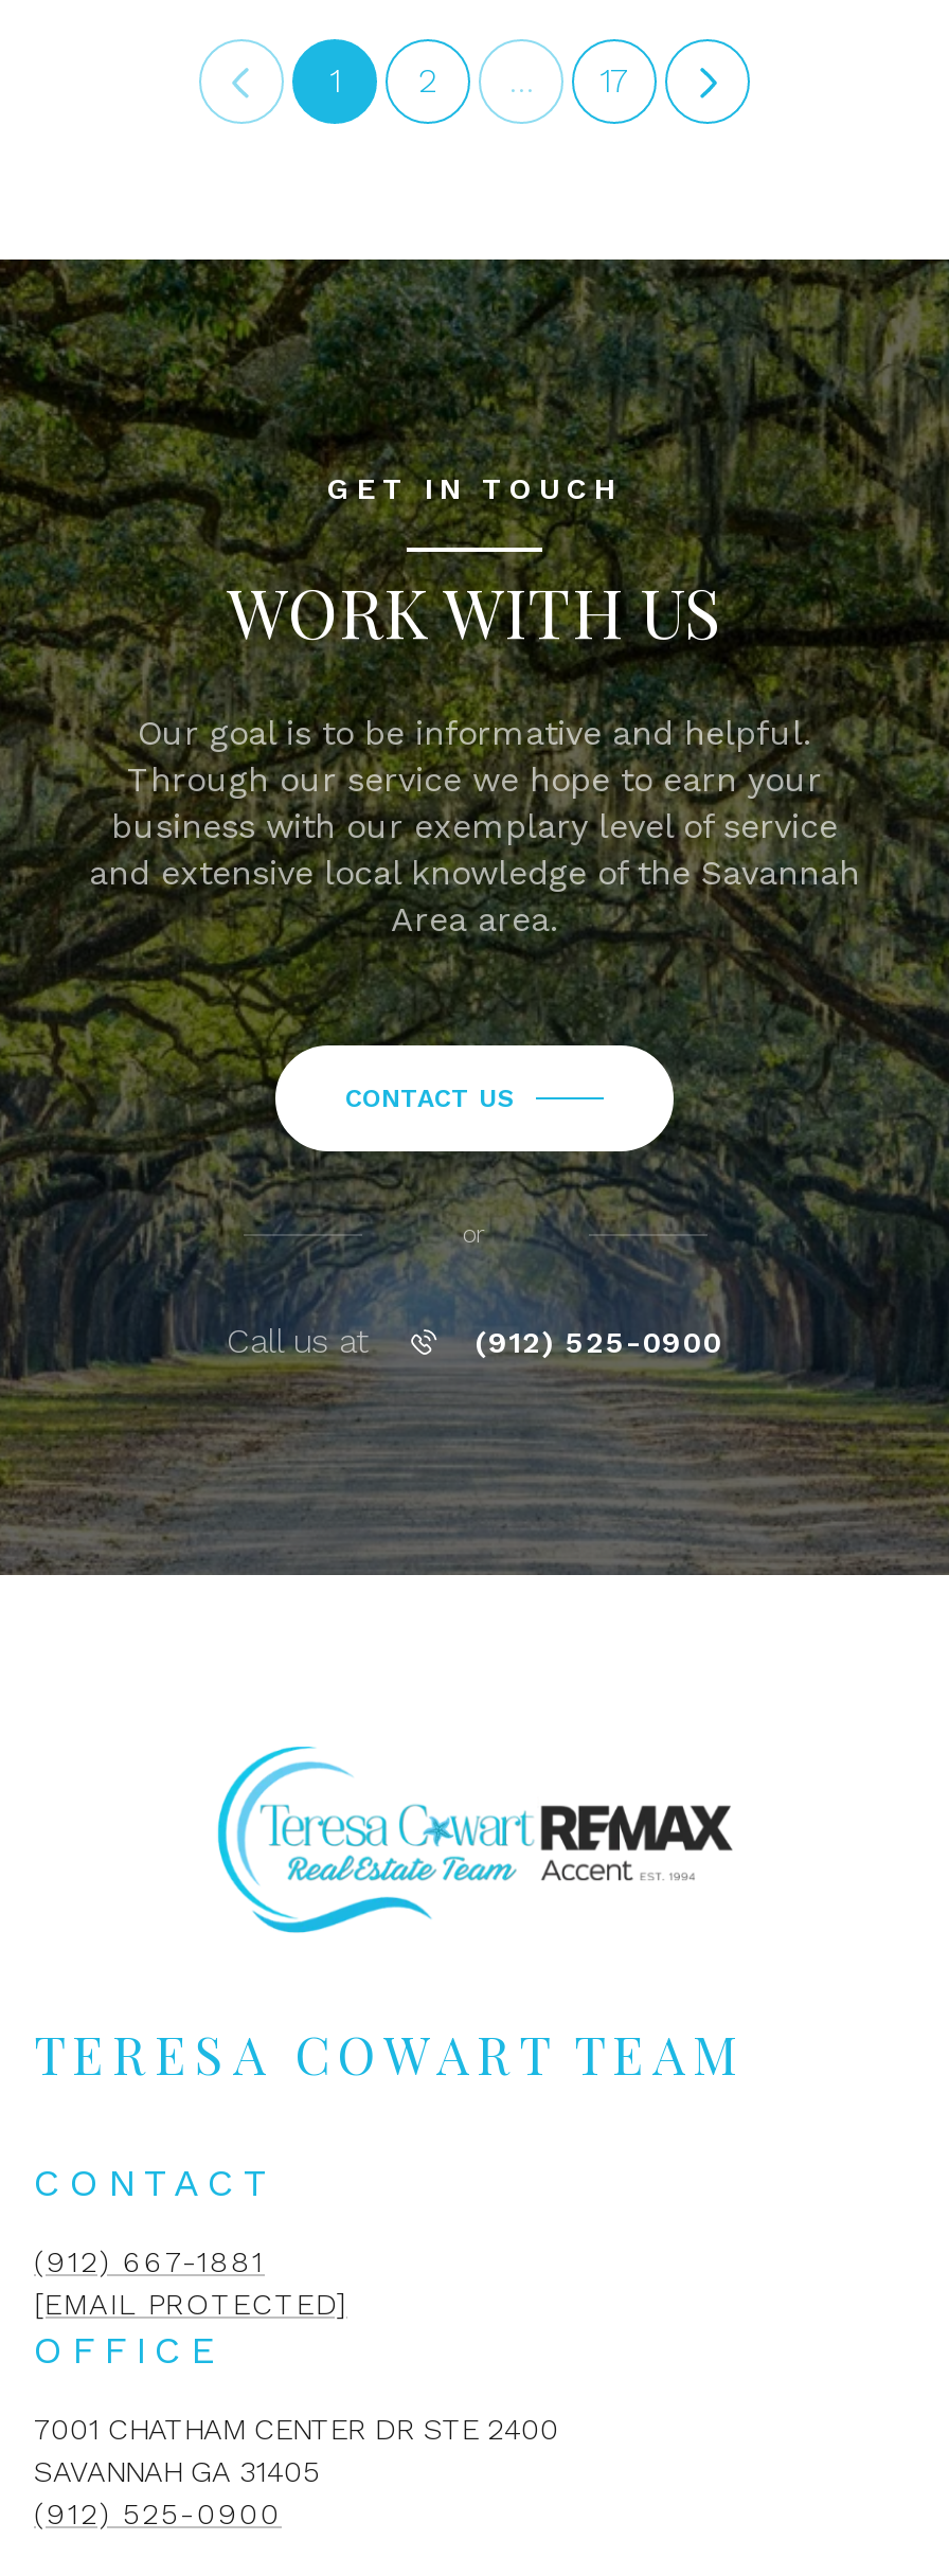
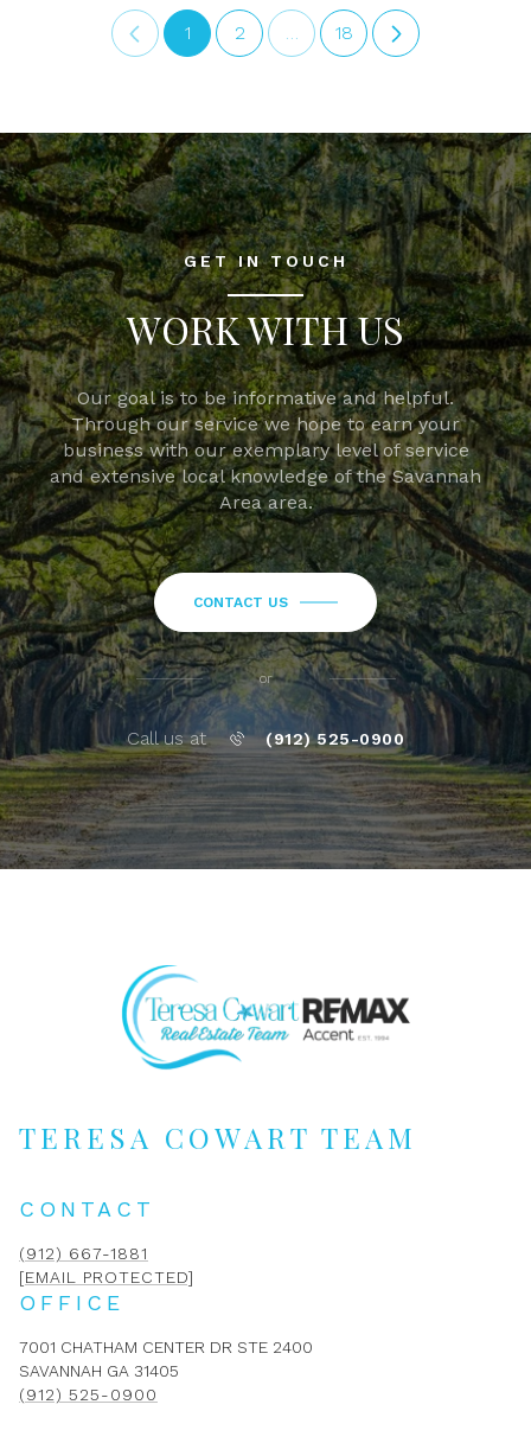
[599,60,629,101] 17 -> [335,21,353,44] 18

